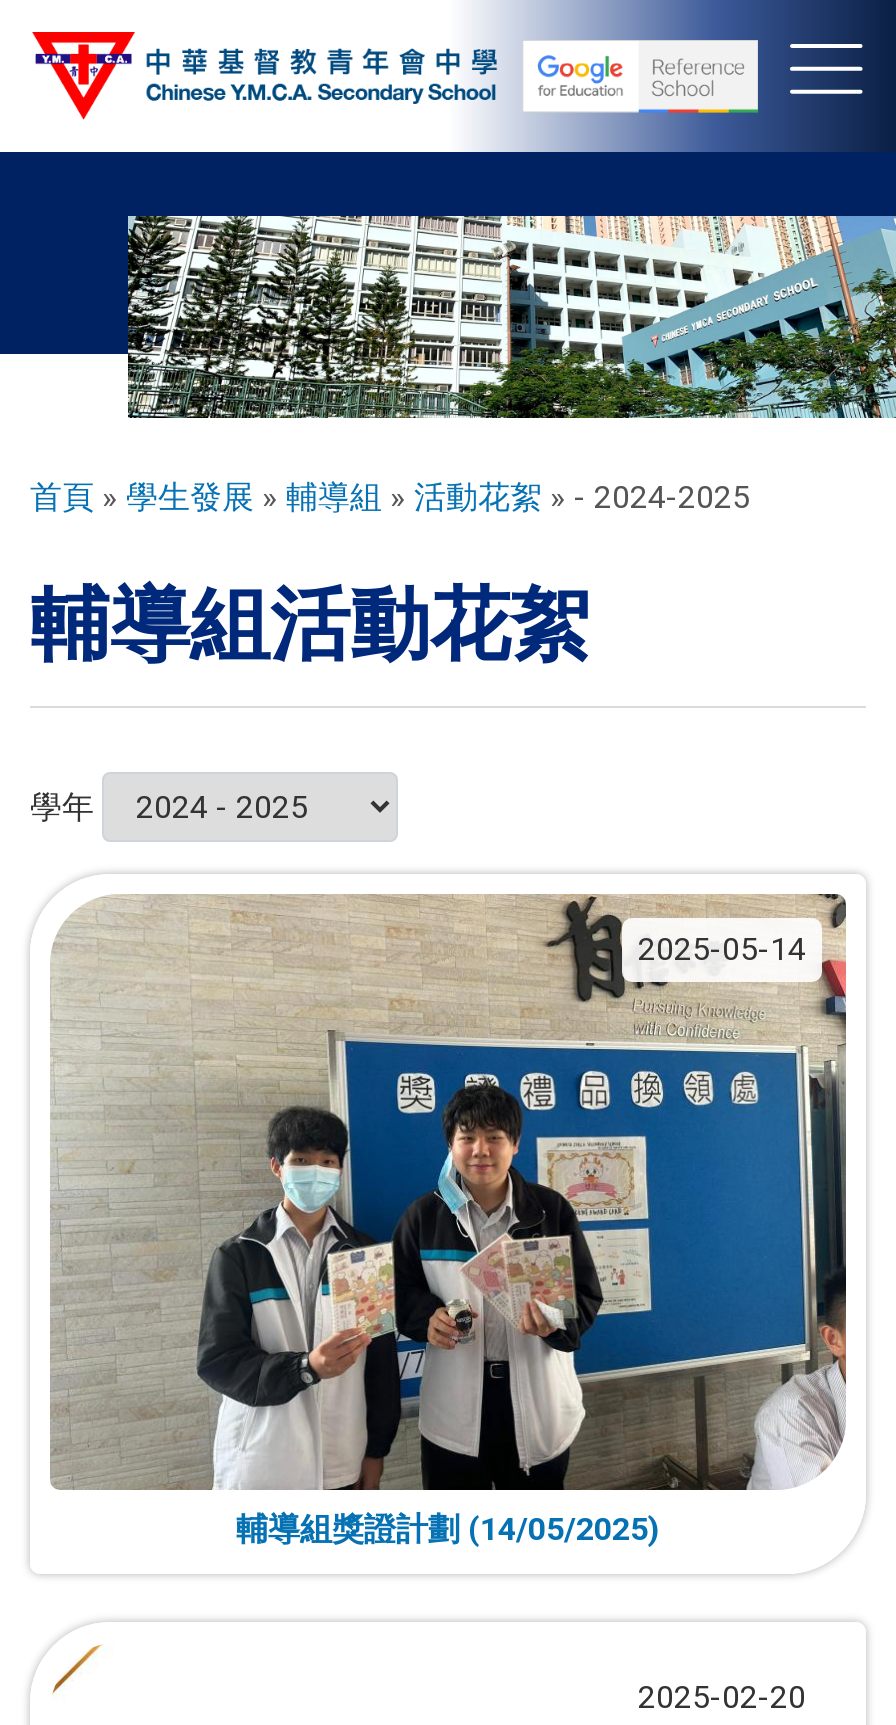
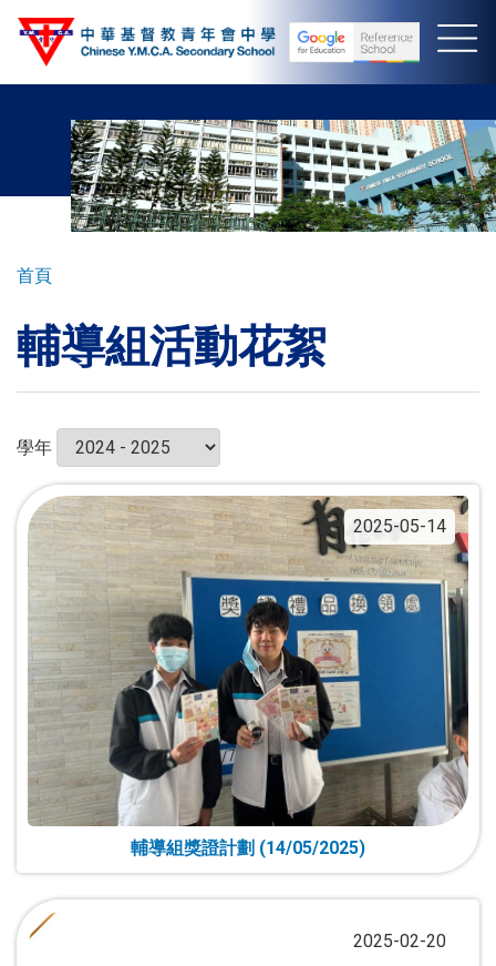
[126,477,750,515] 學生發展 | 輔導組 | 活動花絮 | - 2024-2025 -> none

